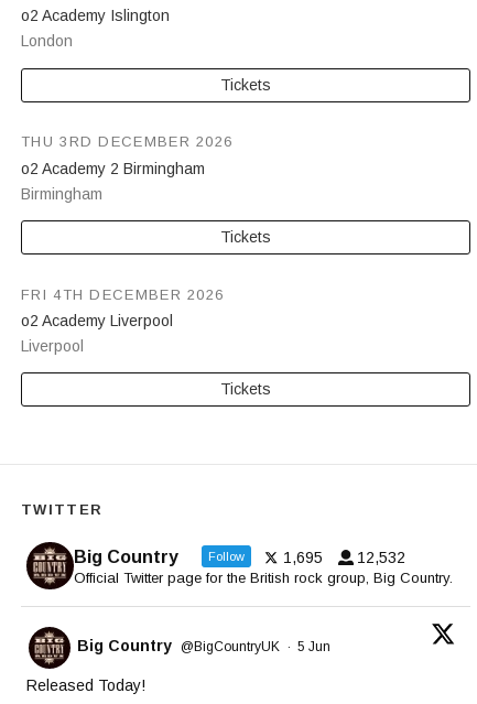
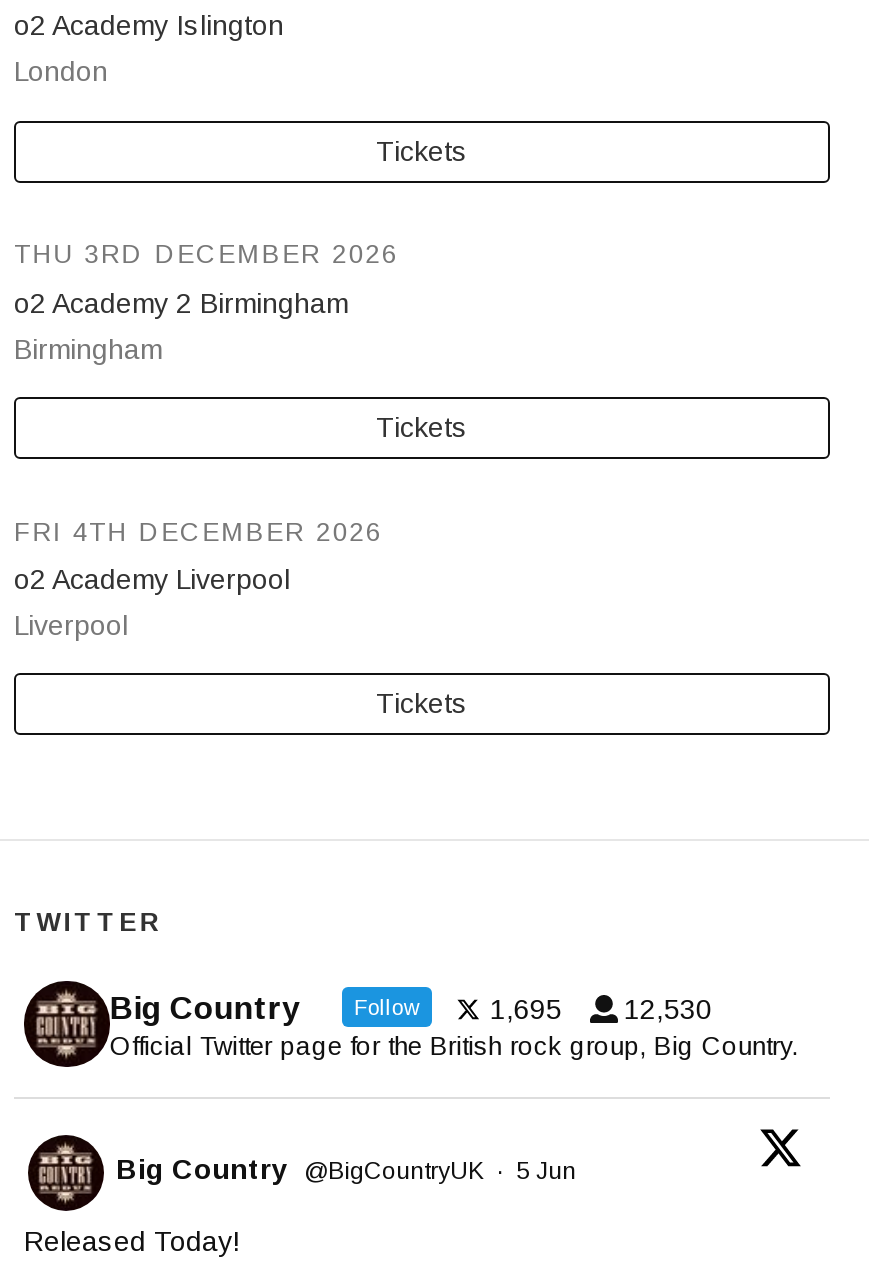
[283,548,405,566] 1,695 12,532 -> [490,993,712,1025] 1,695 12,530

